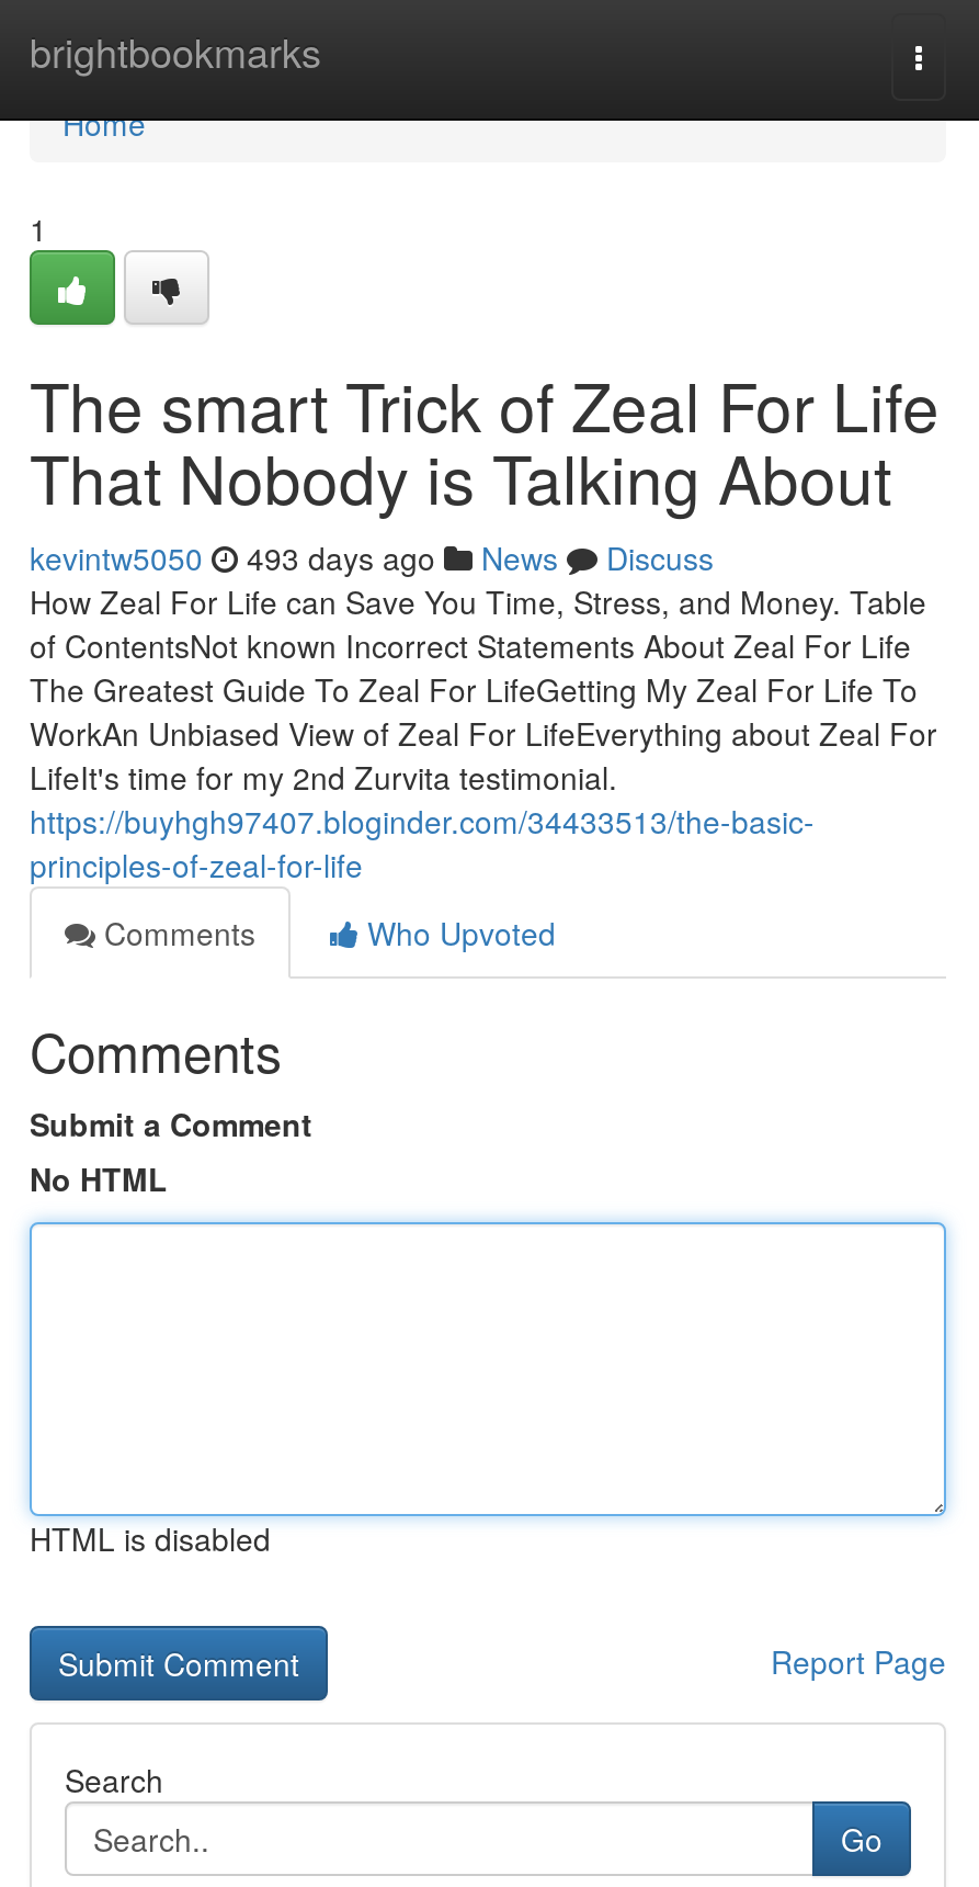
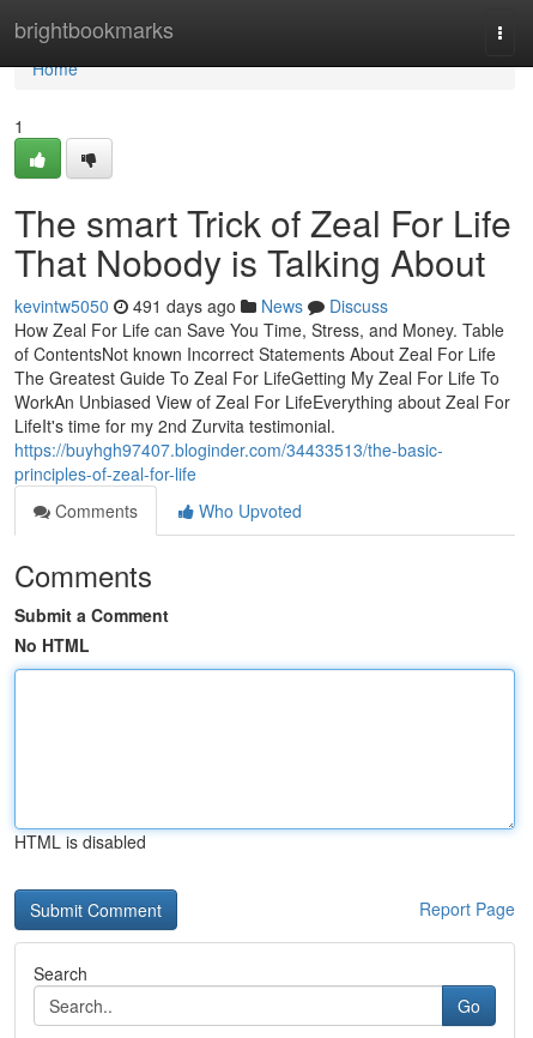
[30,535,714,579] kevintw5050 493 days ago News Discuss -> [14,294,388,318] kevintw5050 491 days ago News Discuss

